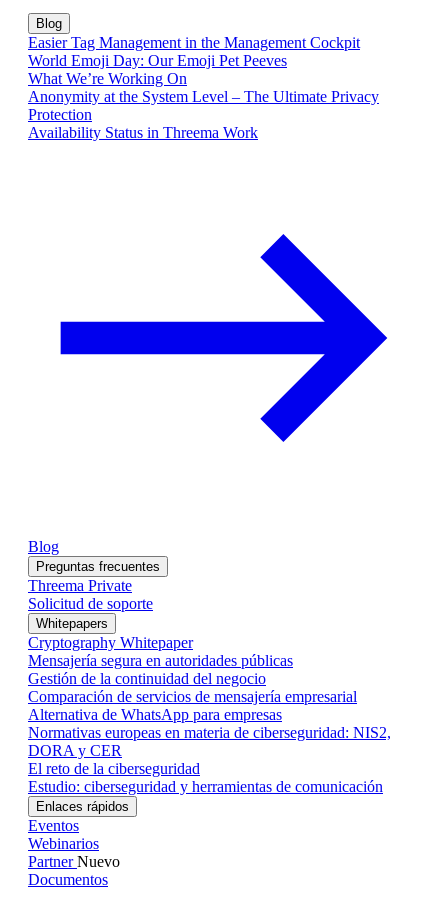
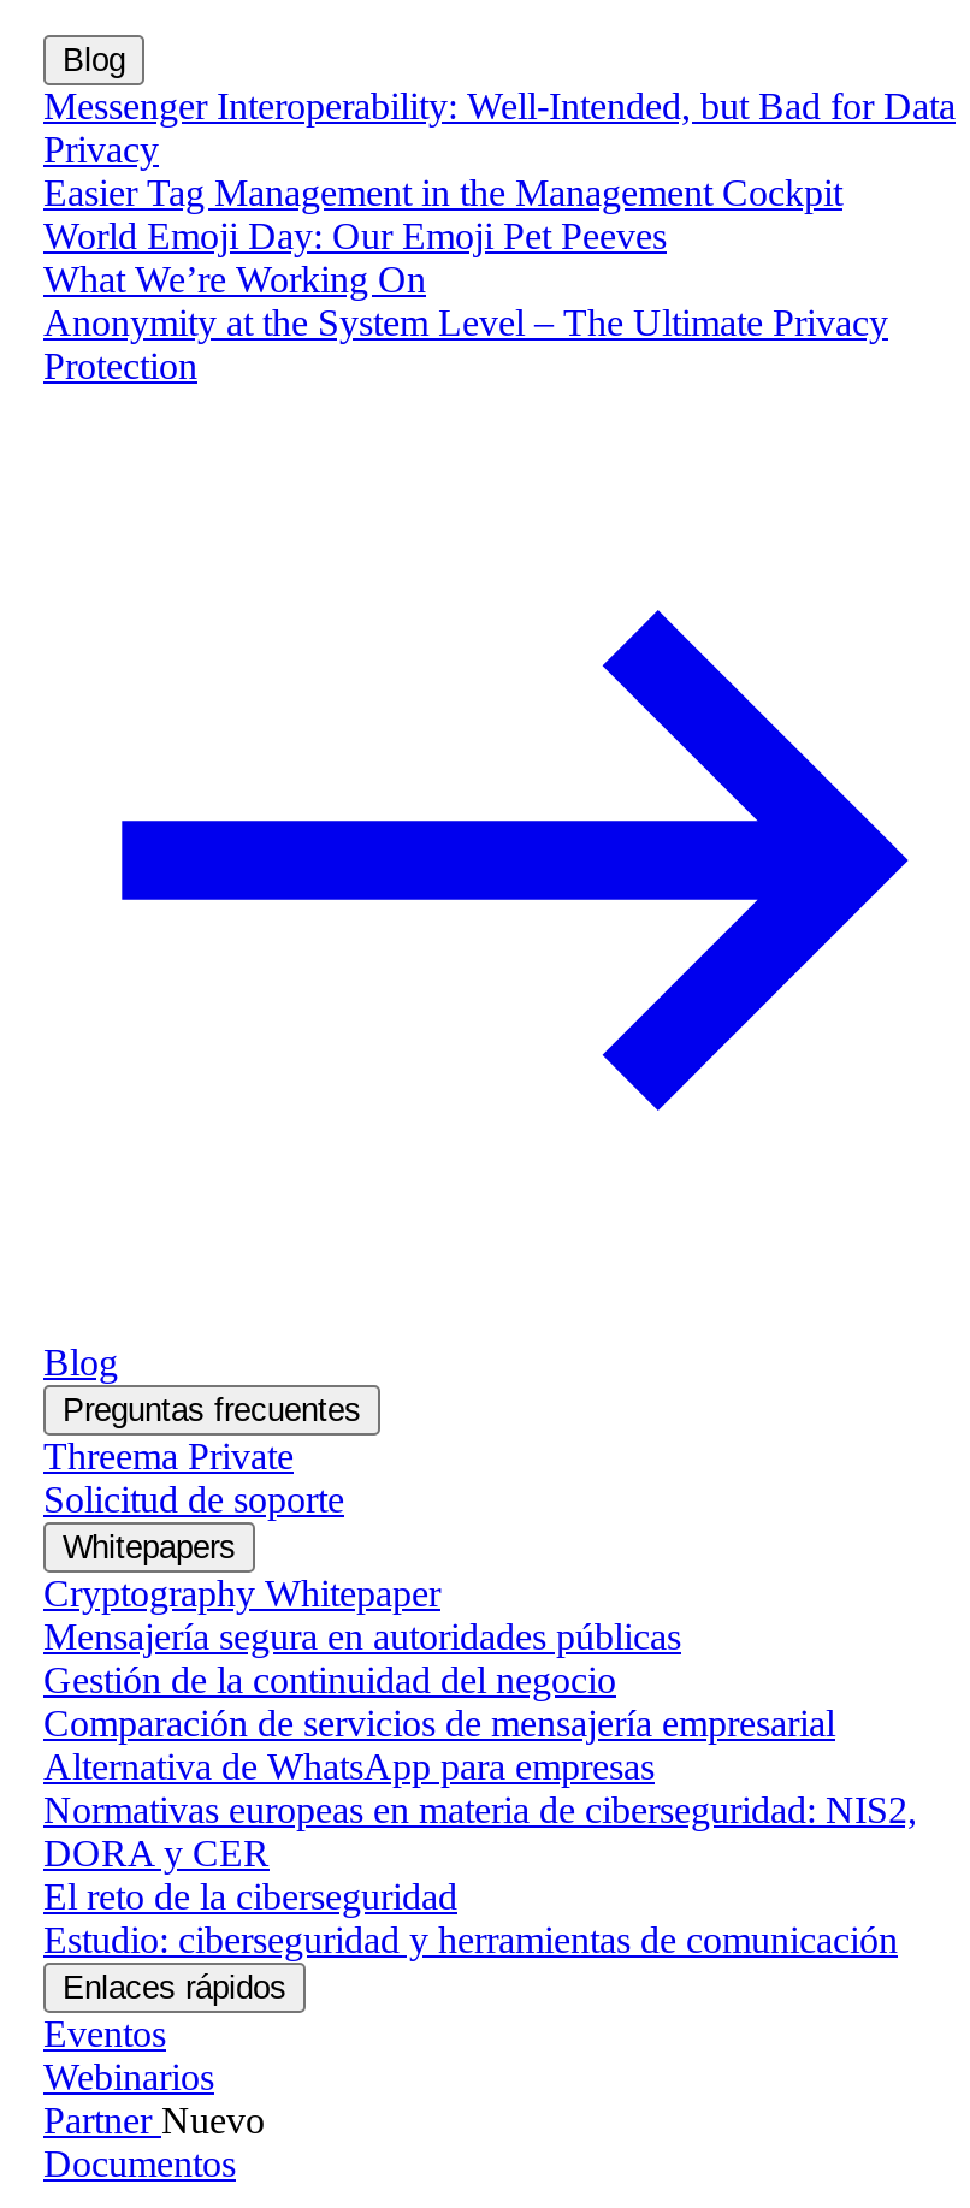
none -> [43,84,956,168] Messenger Interoperability: Well-Intended, but Bad for Data | Privacy
moved [28,33,379,122] -> [43,171,888,385]: Easier Tag Management in the Management Cockpit | World Emoji Day: Our Emoji Pet Peeves | What We’re Working On | Anonymity at the System Level – The Ultimate Privacy | Protection
[28,123,258,140] Availability Status in Threema Work -> none

